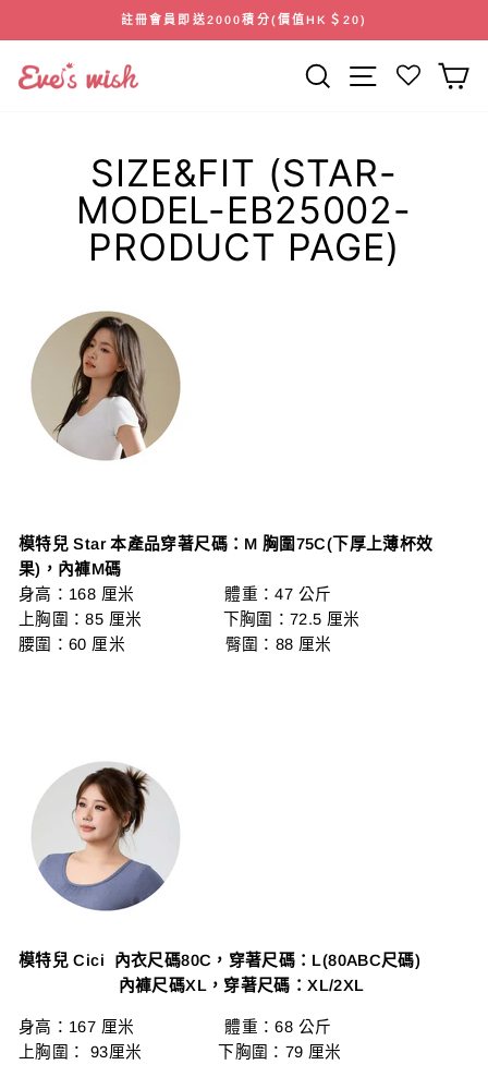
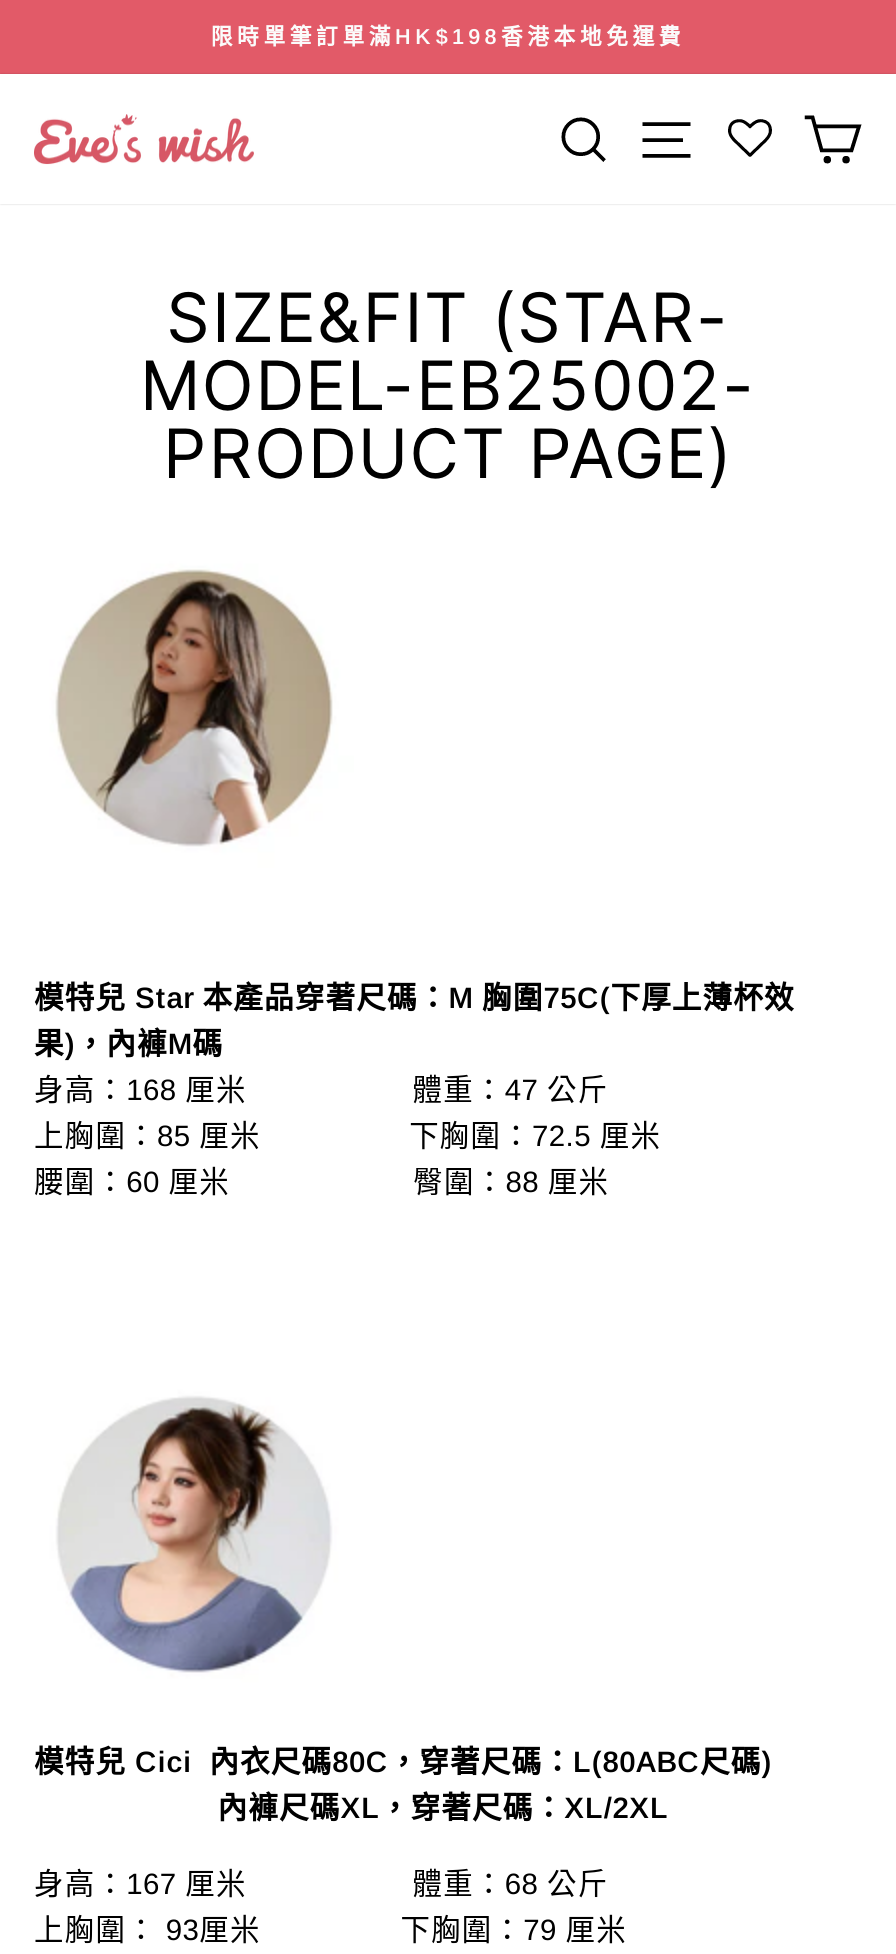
[121,13,367,26] 註冊會員即送2000積分(價值HK＄20) -> [211,24,685,48] 限時單筆訂單滿HK$198香港本地免運費

